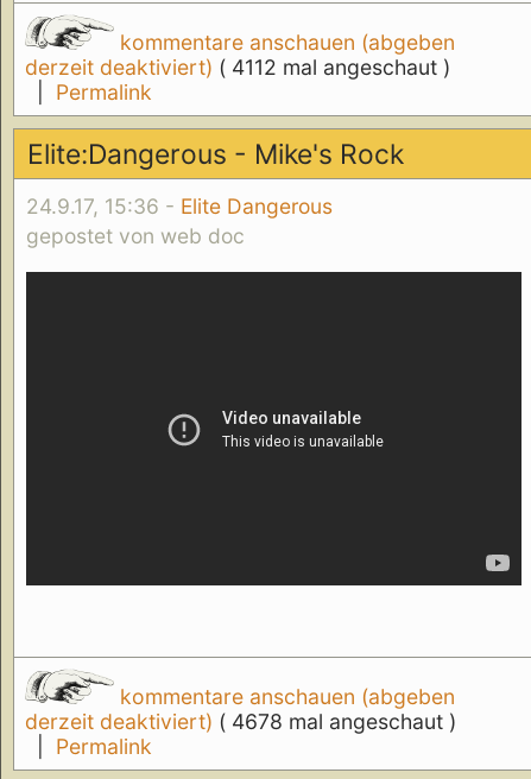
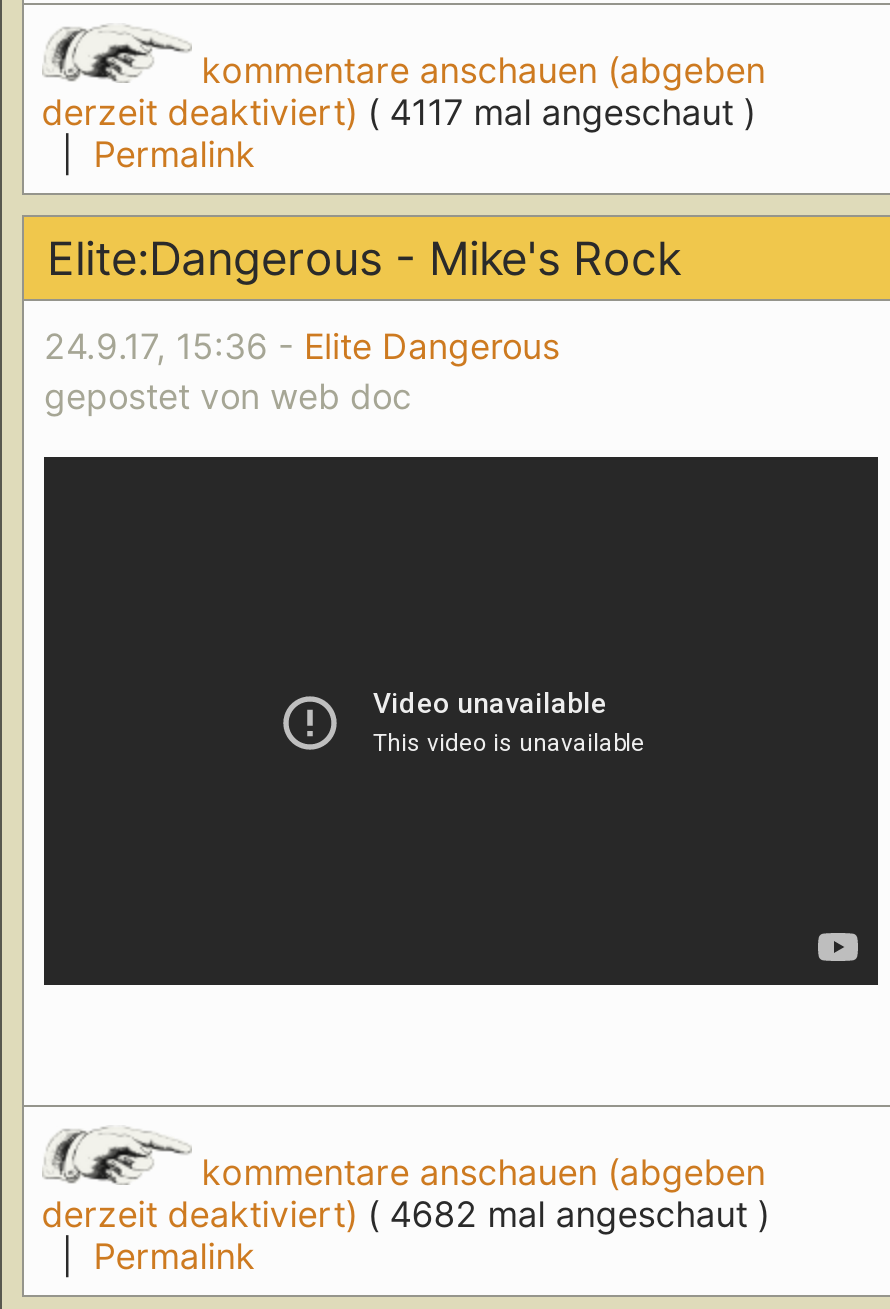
[25,55,450,79] derzeit deaktiviert) ( 4112 mal angeschaut ) -> [42,91,756,133] derzeit deaktiviert) ( 4117 mal angeschaut )
[25,709,456,734] derzeit deaktiviert) ( 4678 mal angeschaut ) -> [42,1193,770,1235] derzeit deaktiviert) ( 4682 mal angeschaut )

